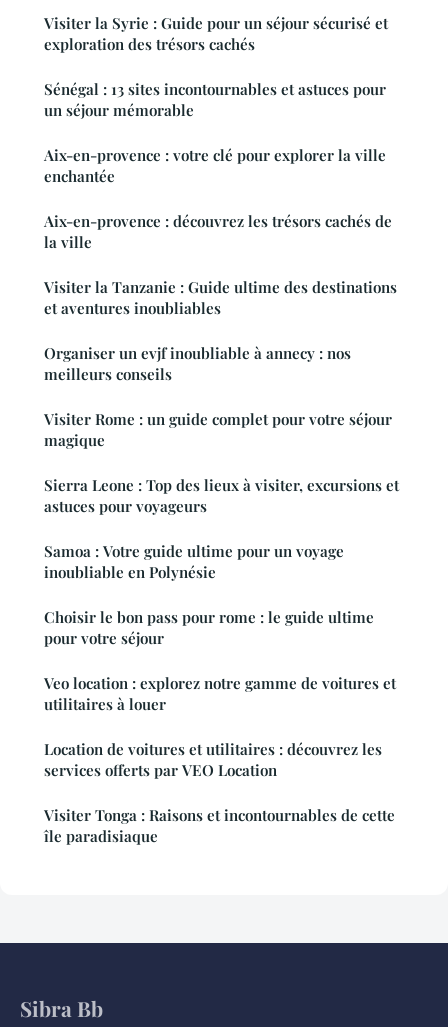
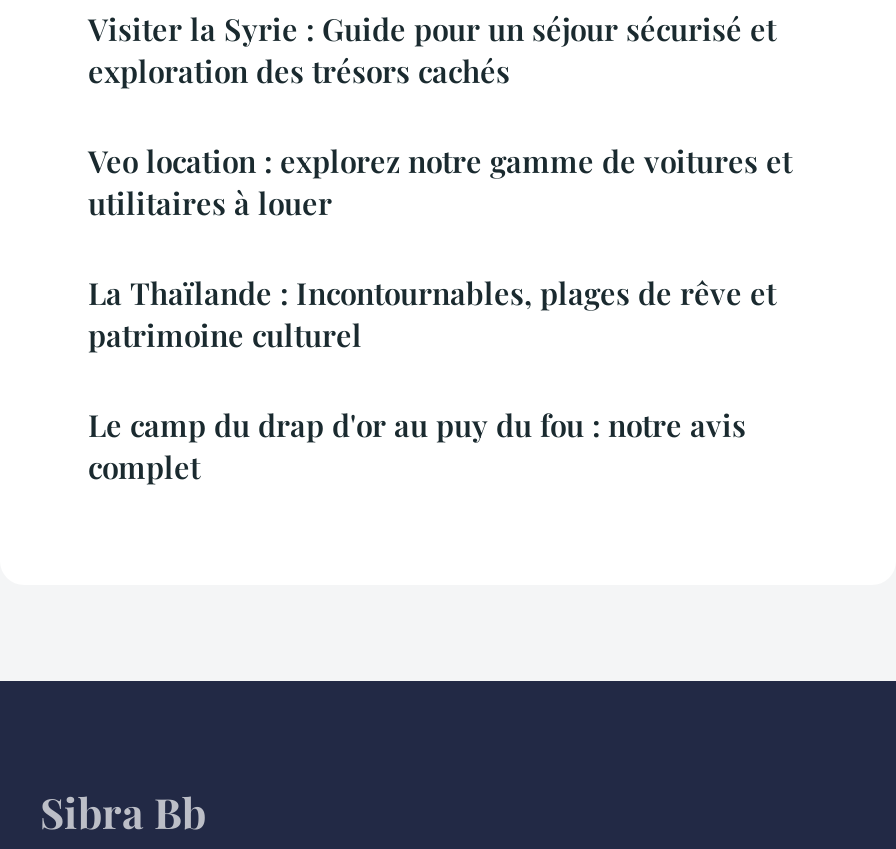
[44,79,399,648] Sénégal : 13 sites incontournables et astuces pour | un séjour mémorable | Aix-en-provence : votre clé pour explorer la ville | enchantée | Aix-en-provence : découvrez les trésors cachés de | la ville | Visiter la Tanzanie : Guide ultime des destinations | et aventures inoubliables | Organiser un evjf inoubliable à annecy : nos | meilleurs conseils | Visiter Rome : un guide complet pour votre séjour | magique | Sierra Leone : Top des lieux à visiter, excursions et | astuces pour voyageurs | Samoa : Votre guide ultime pour un voyage | inoubliable en Polynésie | Choisir le bon pass pour rome : le guide ultime | pour votre séjour -> none
[44,739,382,780] Location de voitures et utilitaires : découvrez les | services offerts par VEO Location -> [88,273,776,355] La Thaïlande : Incontournables, plages de rêve et | patrimoine culturel
[44,805,395,846] Visiter Tonga : Raisons et incontournables de cette | île paradisiaque -> [88,405,746,487] Le camp du drap d'or au puy du fou : notre avis | complet

